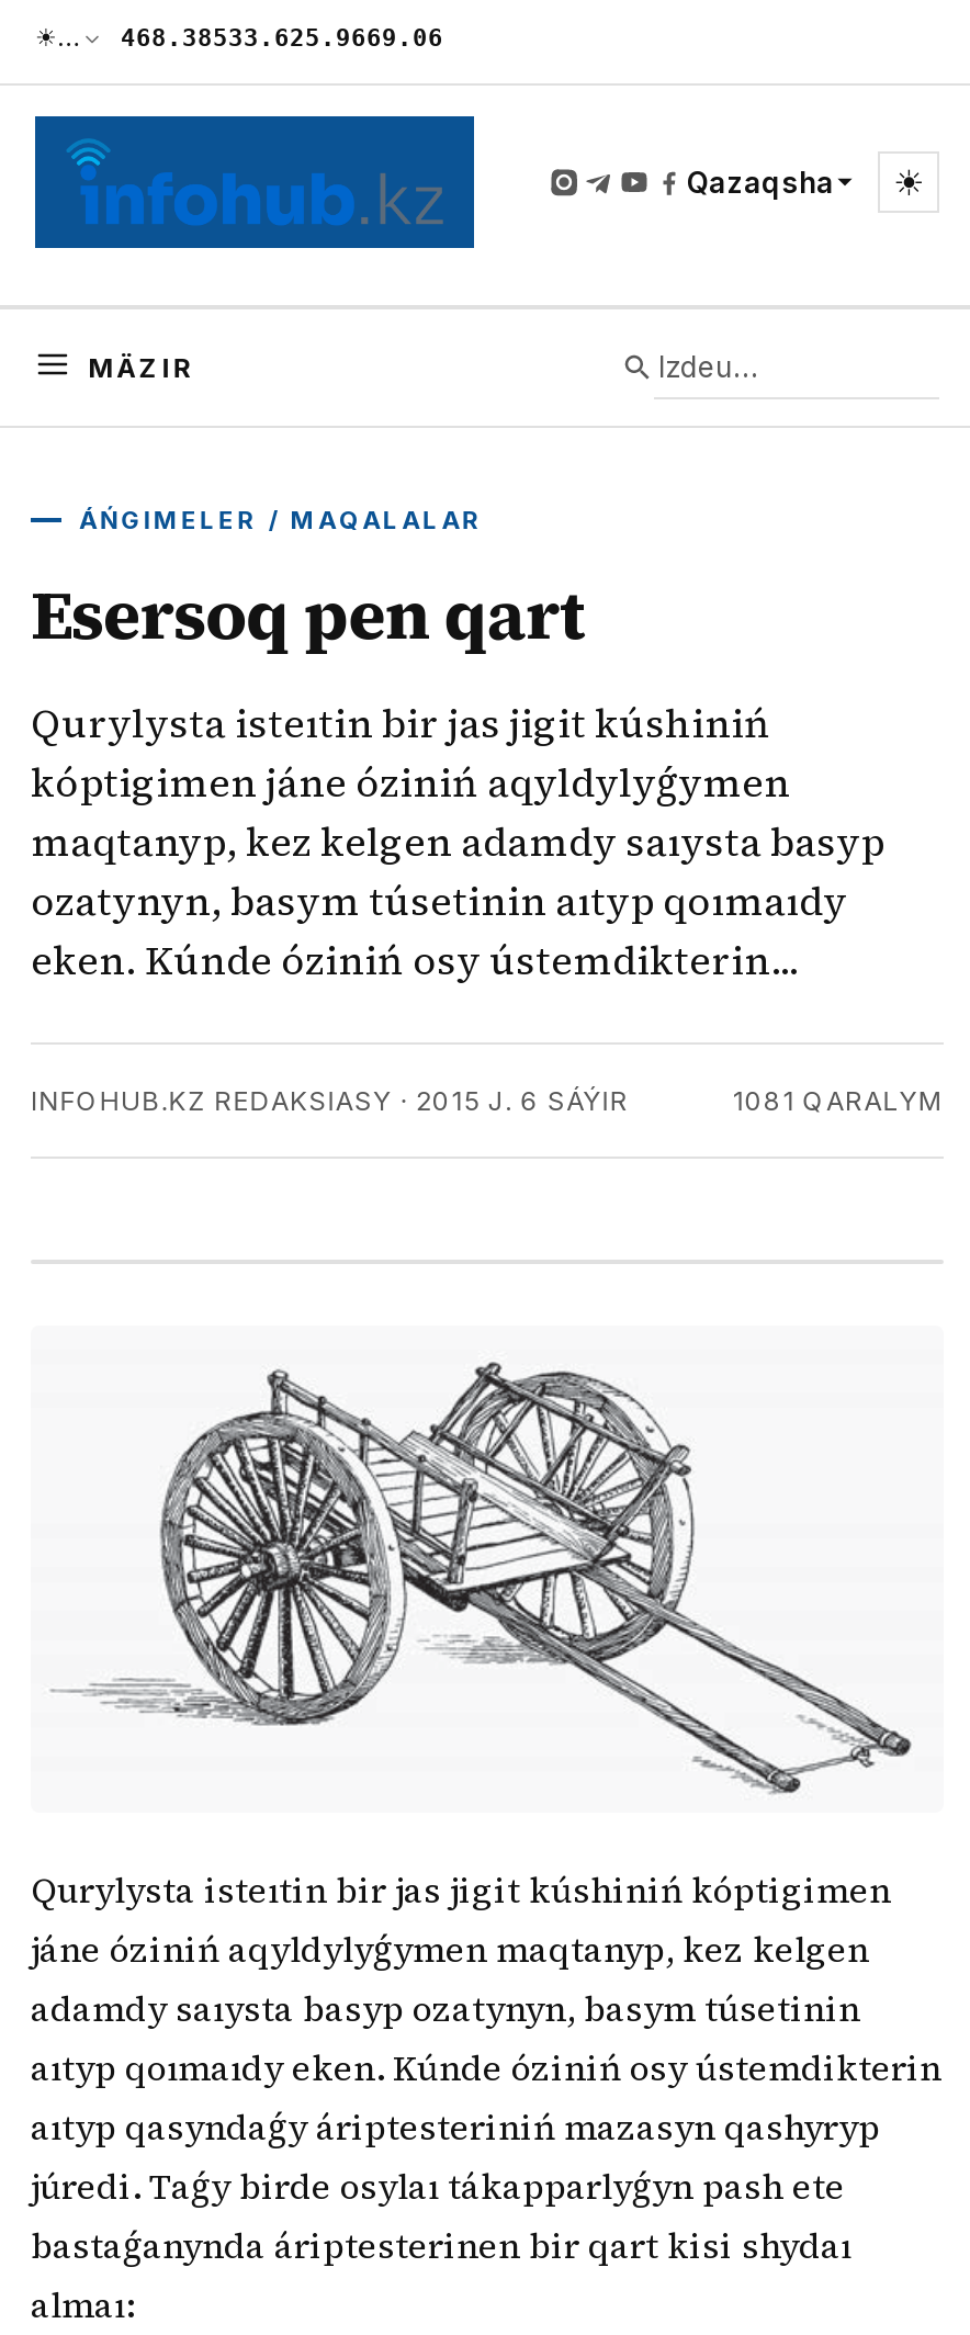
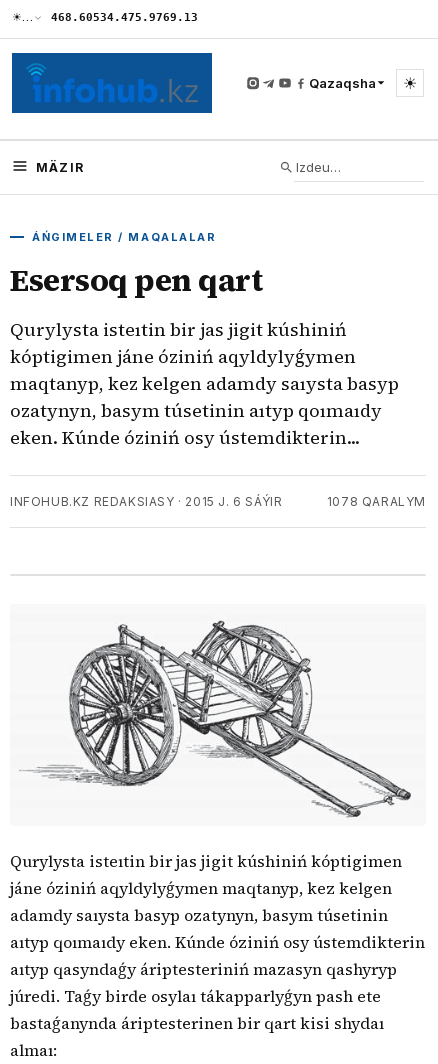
[121,24,443,53] 468.38533.625.9669.06 -> [51,11,198,24] 468.60534.475.9769.13
[733,1084,944,1117] 1081 QARALYM -> [327,494,426,509] 1078 QARALYM

